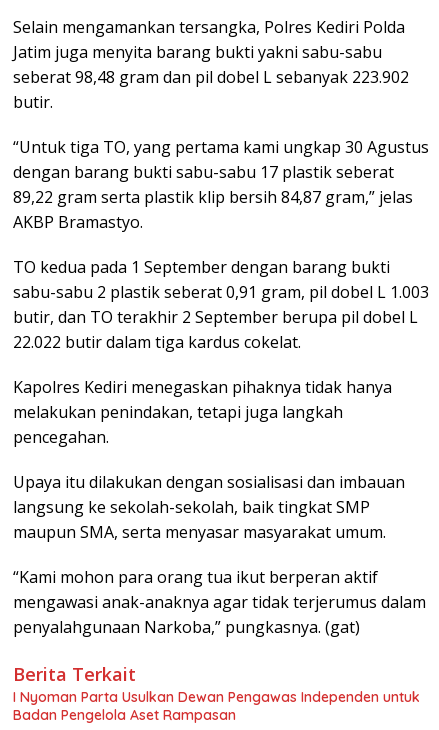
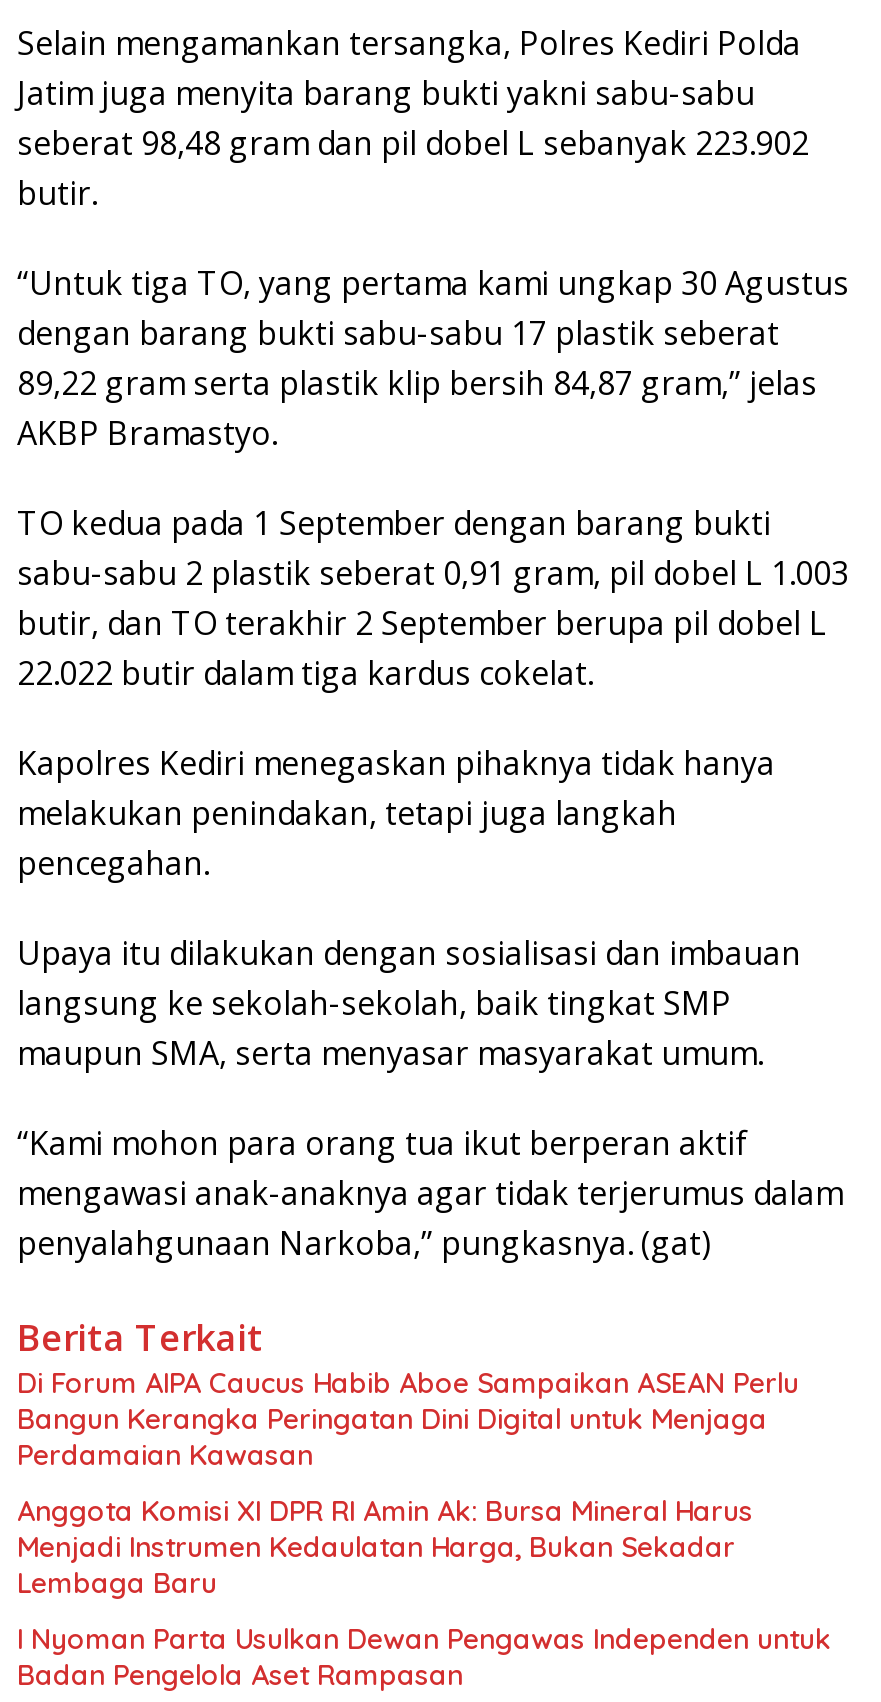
none -> [17,1364,799,1600] Di Forum AIPA Caucus Habib Aboe Sampaikan ASEAN Perlu | Bangun Kerangka Peringatan Dini Digital untuk Menjaga | Perdamaian Kawasan | Anggota Komisi XI DPR RI Amin Ak: Bursa Mineral Harus | Menjadi Instrumen Kedaulatan Harga, Bukan Sekadar | Lembaga Baru

